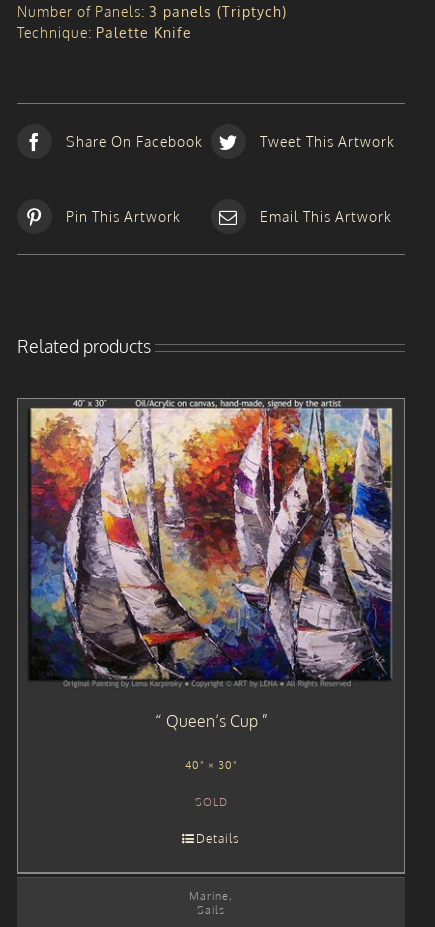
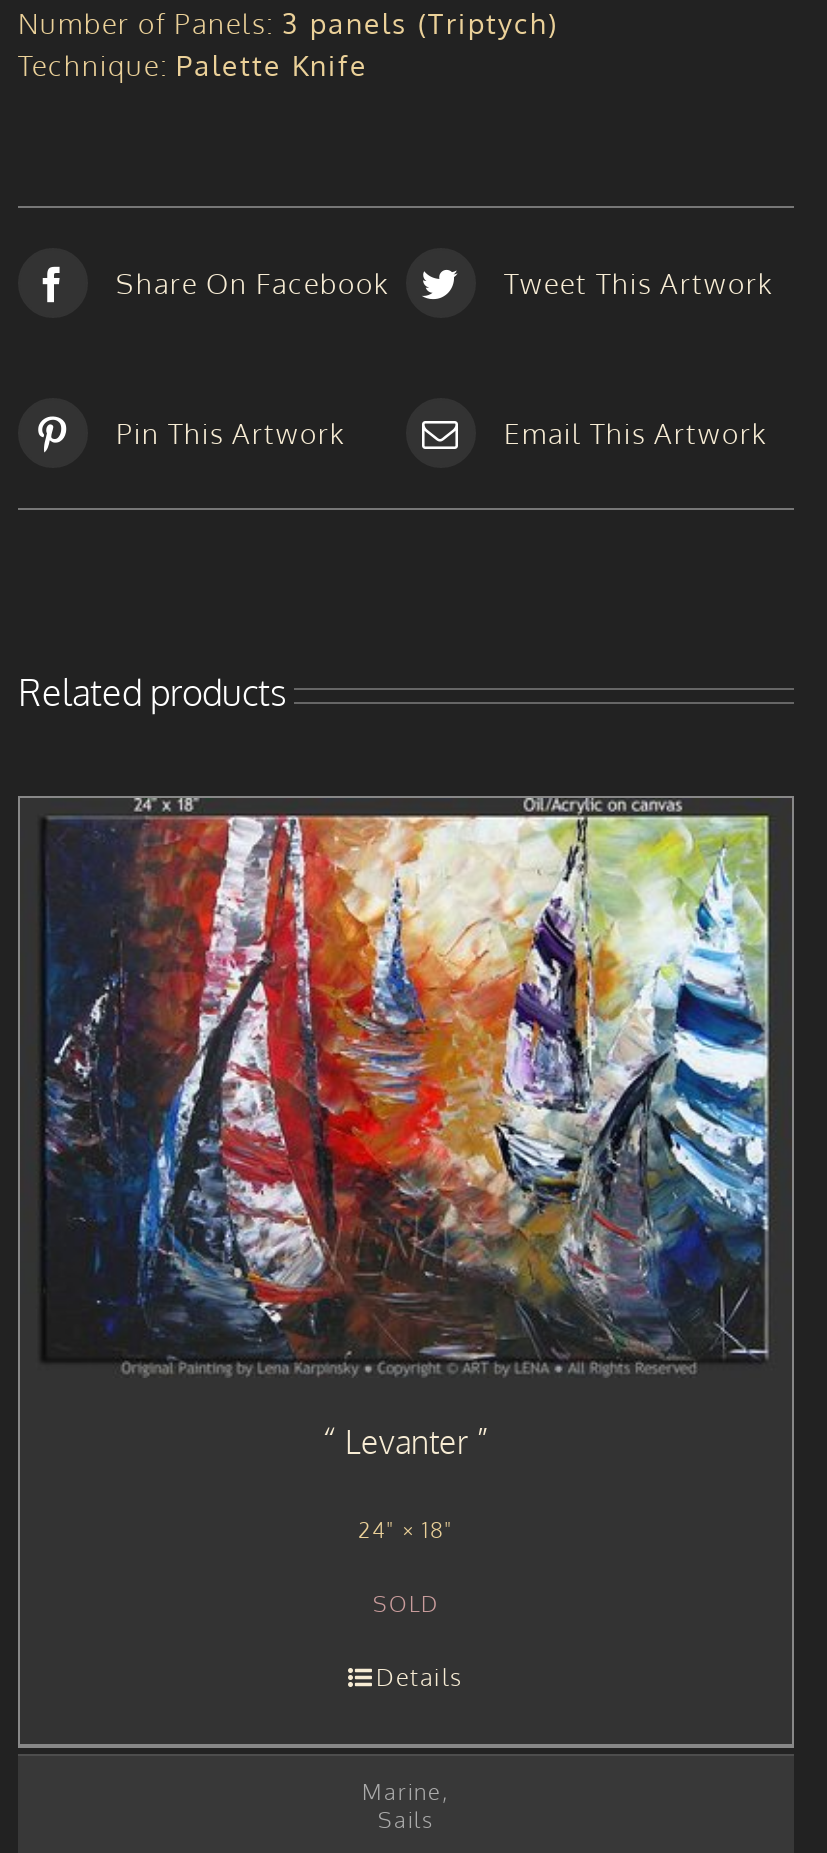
[29,399,393,730] [image] | Queen’s Cup -> [44,796,770,1461] [image] | Levanter
[184,756,237,771] 40" × 30" -> [358,1513,454,1543] 24" × 18"

